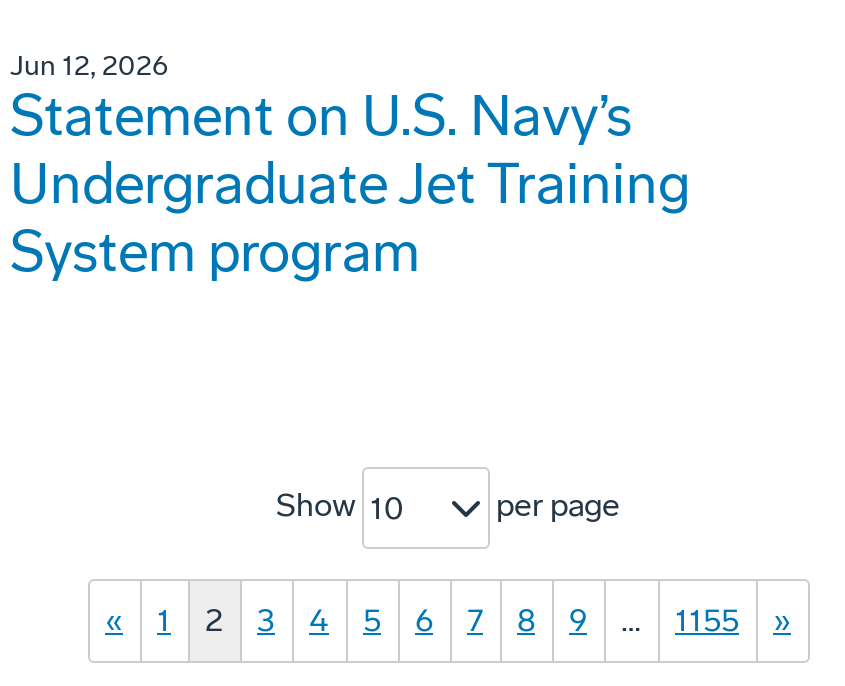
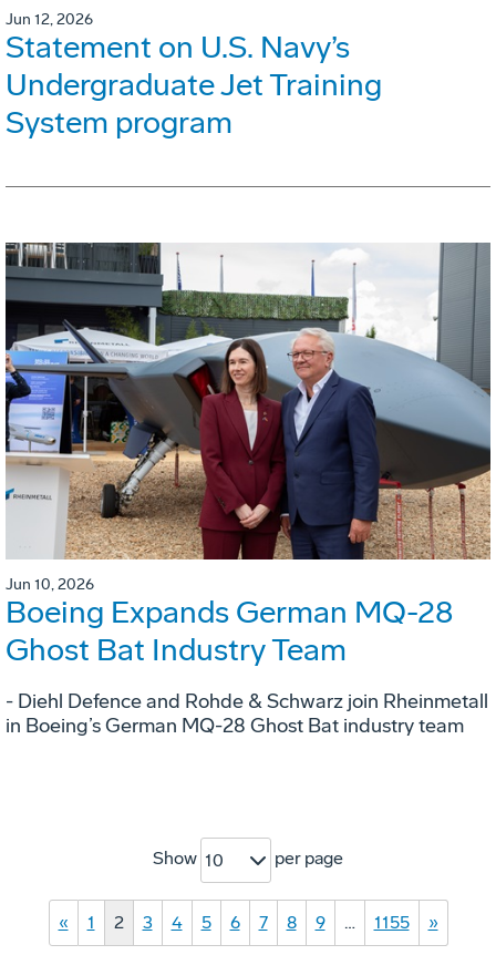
none -> [4,242,492,738] [image] | Jun 10, 2026 | Boeing Expands German MQ-28 | Ghost Bat Industry Team | - Diehl Defence and Rohde & Schwarz join Rheinmetall | in Boeing’s German MQ-28 Ghost Bat industry team

